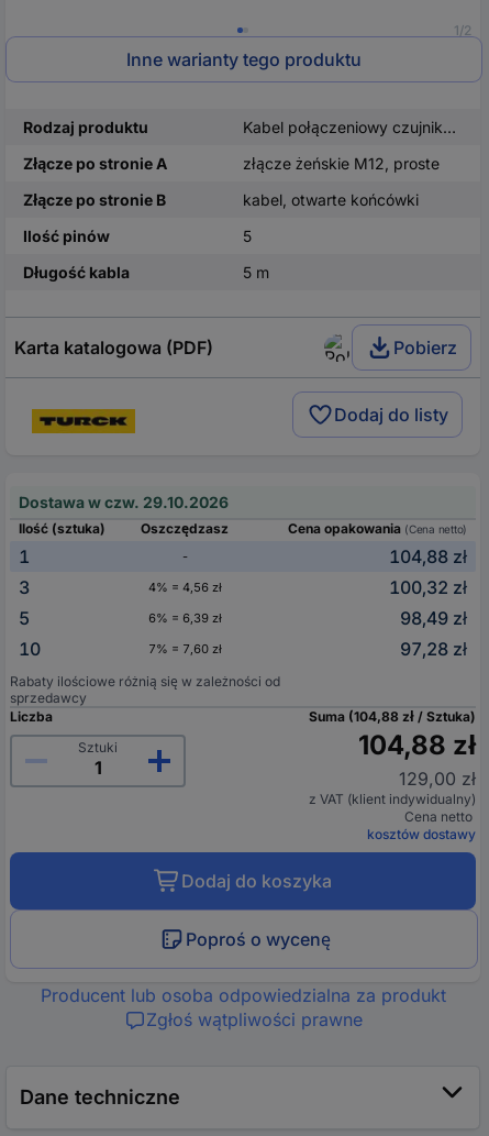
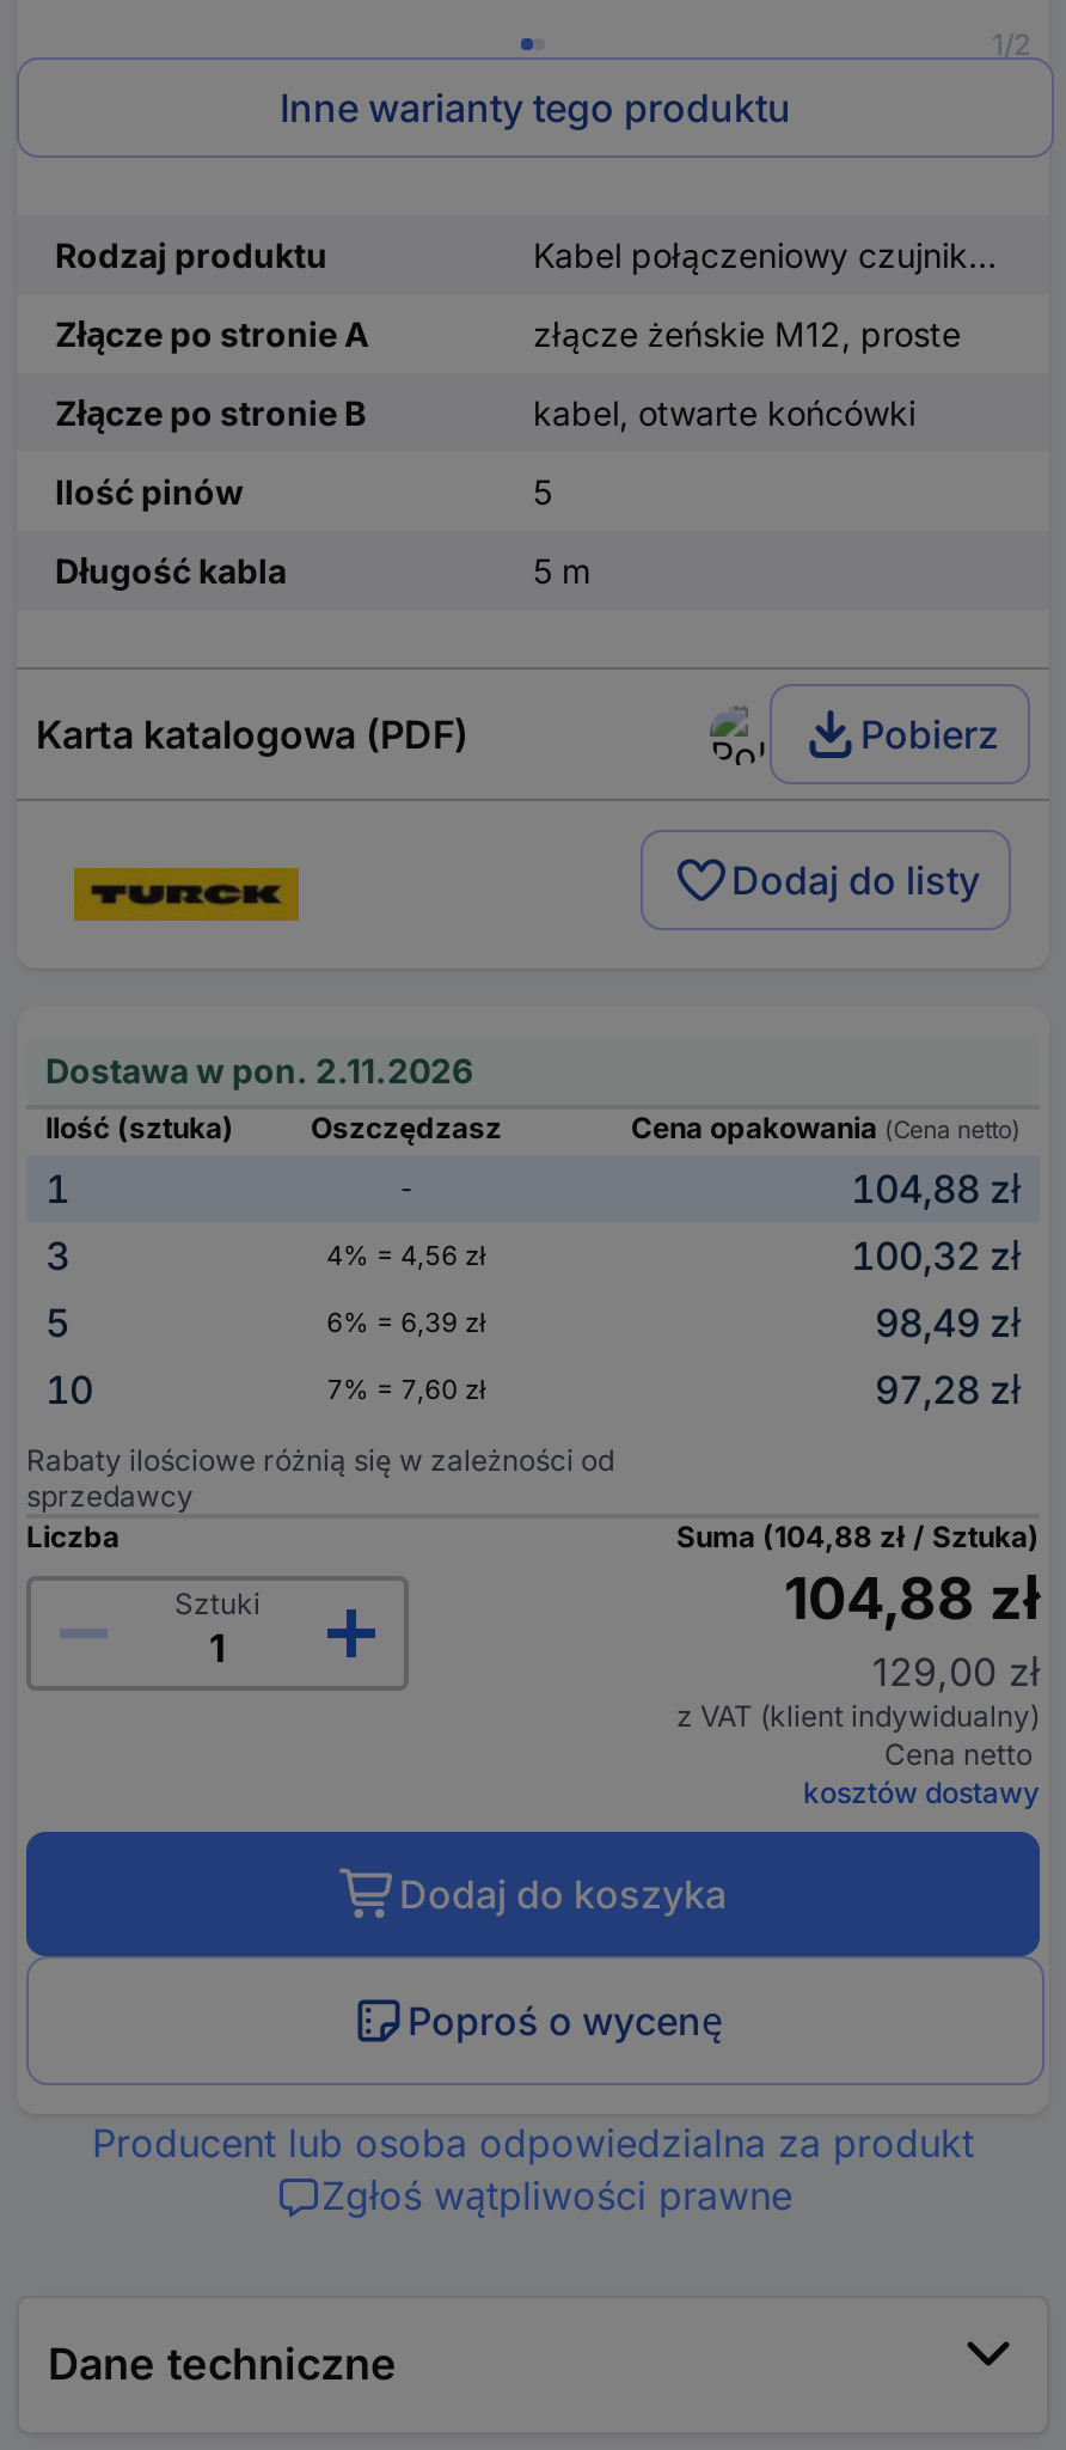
[19,493,229,511] Dostawa w czw. 29.10.2026 -> [45,1050,473,1091] Dostawa w pon. 2.11.2026

